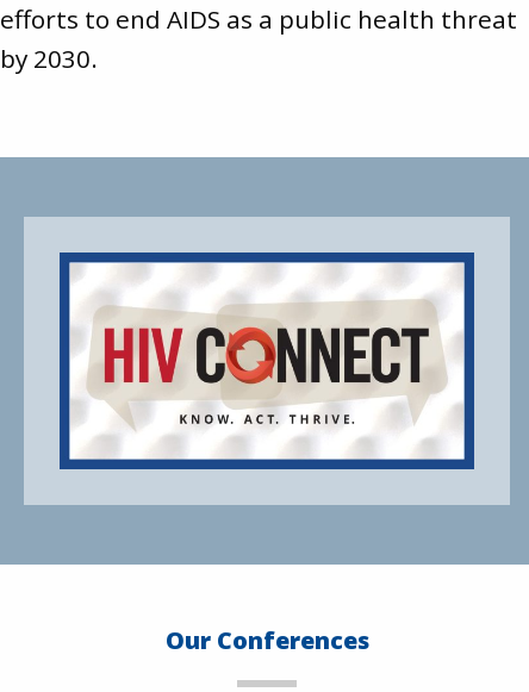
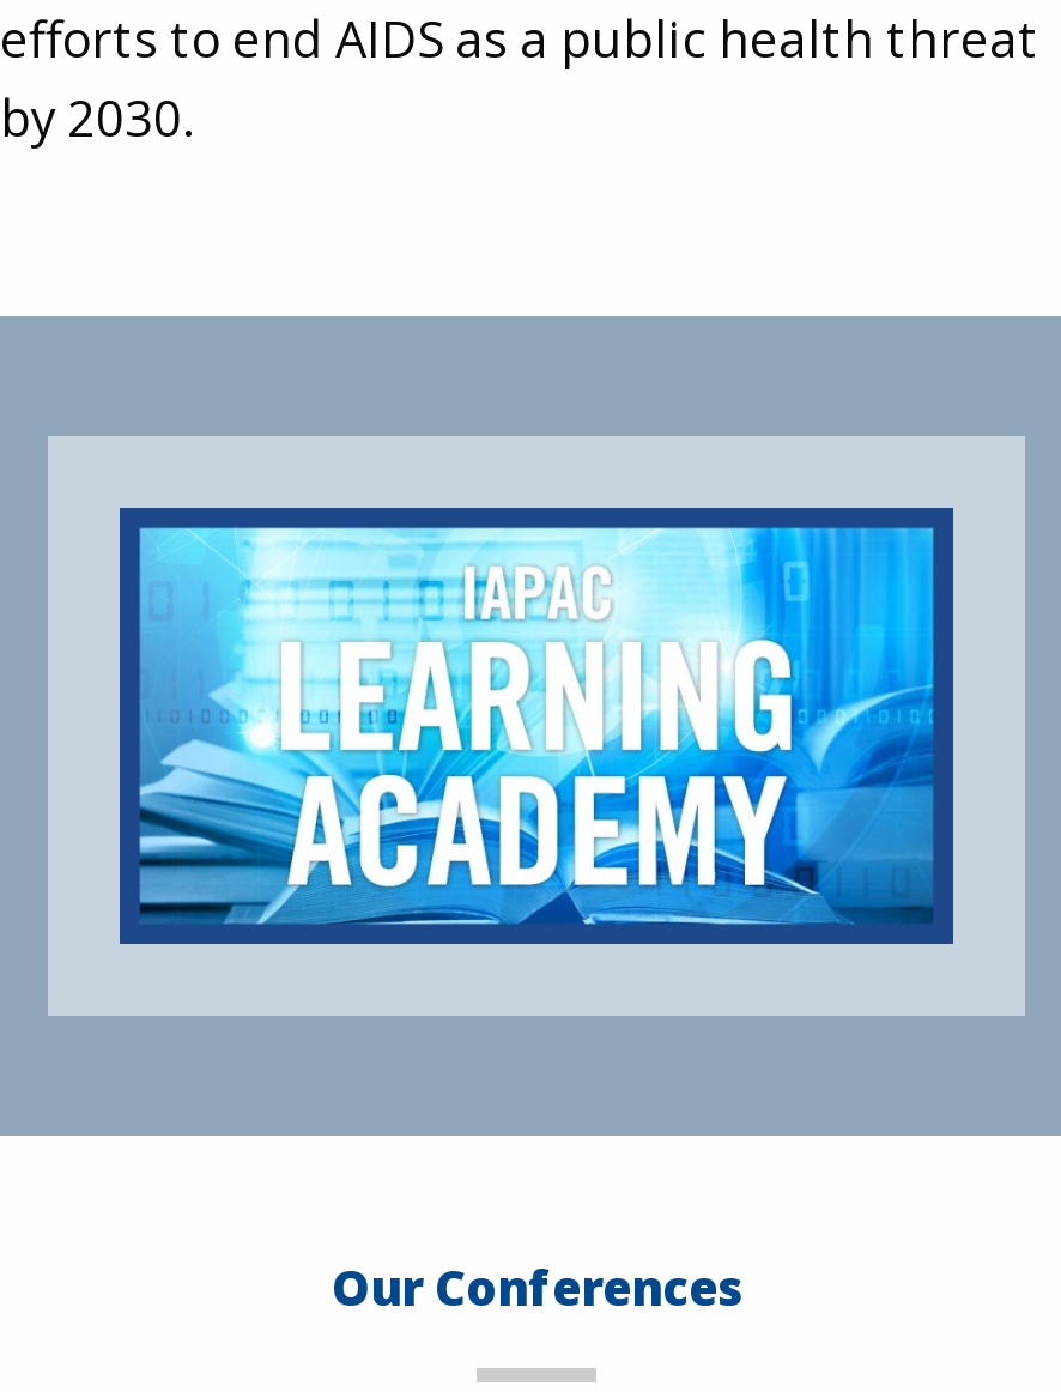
[68,261,466,461] [image] -> [139,527,934,925] [image]

